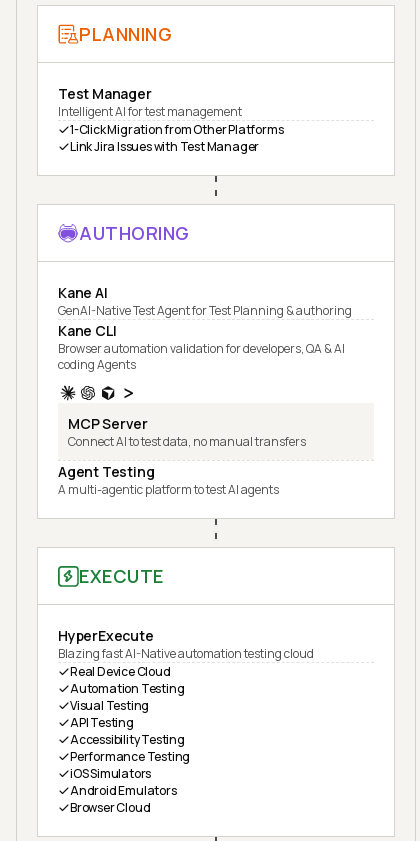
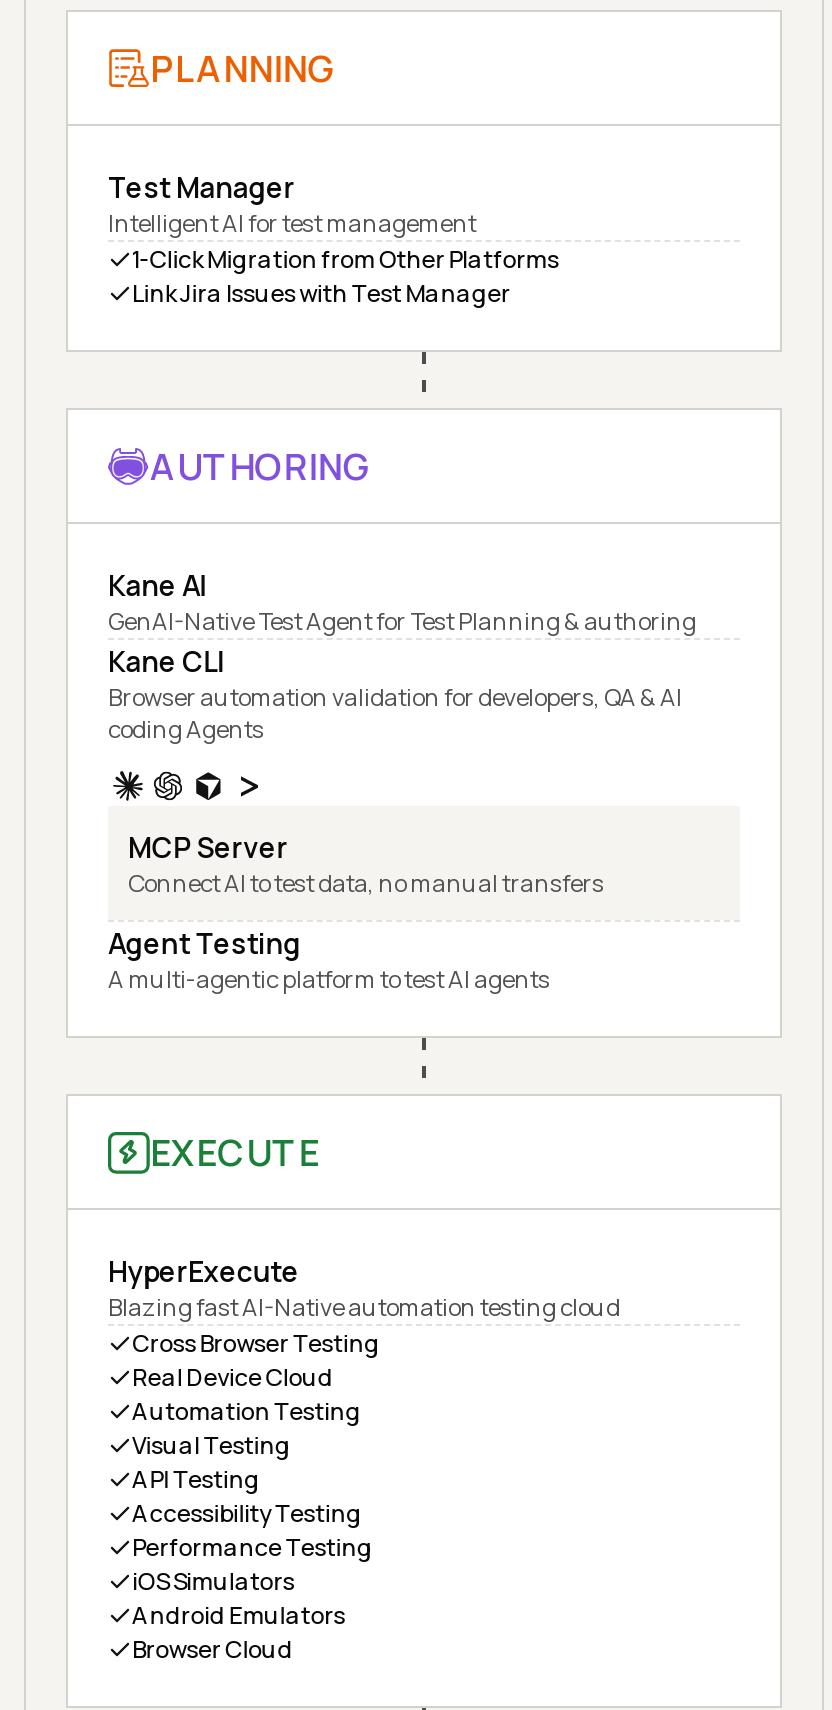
none -> [132,1326,380,1360] Cross Browser Testing

